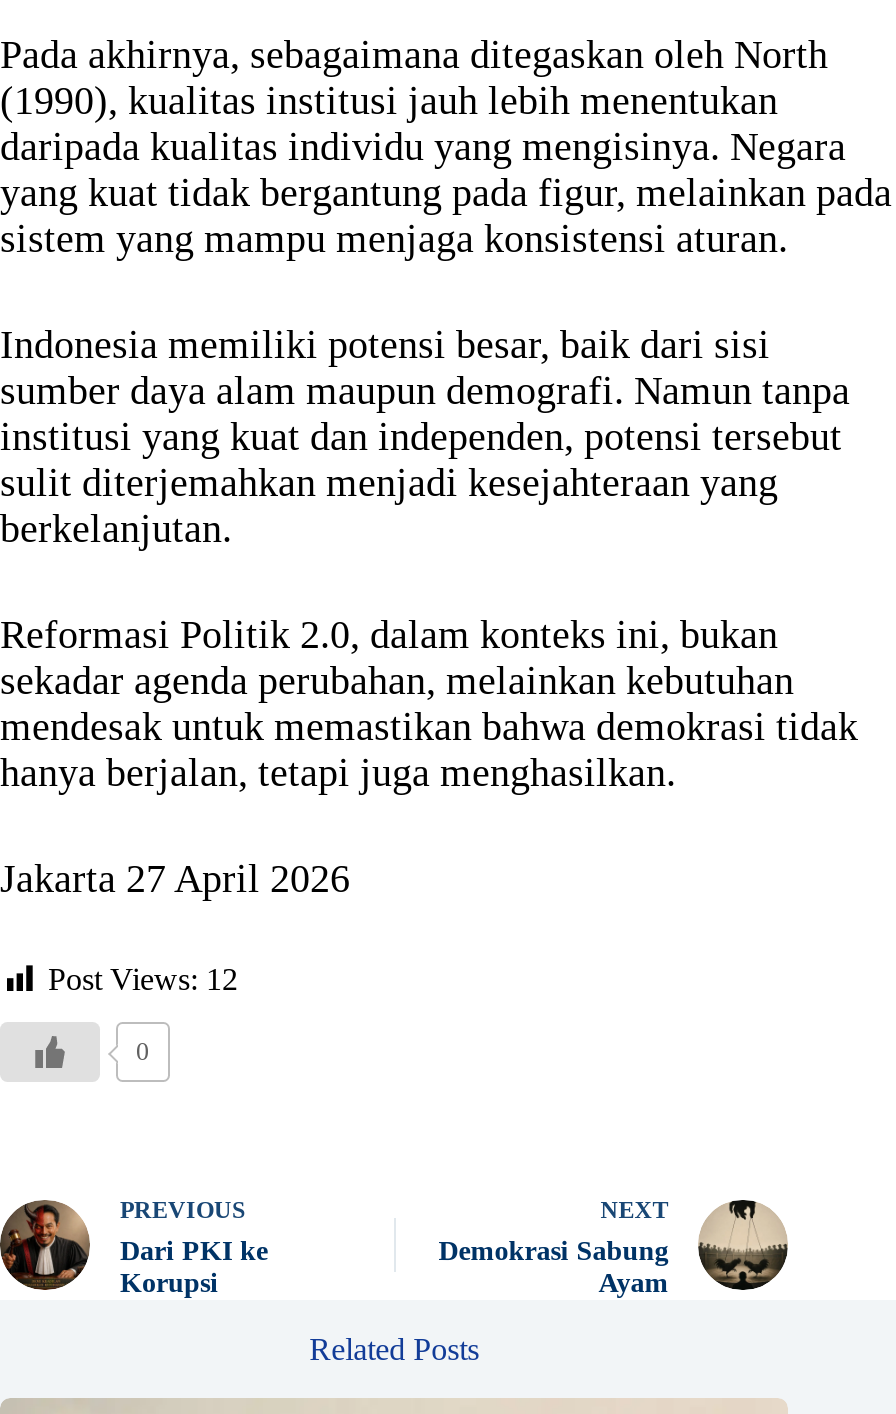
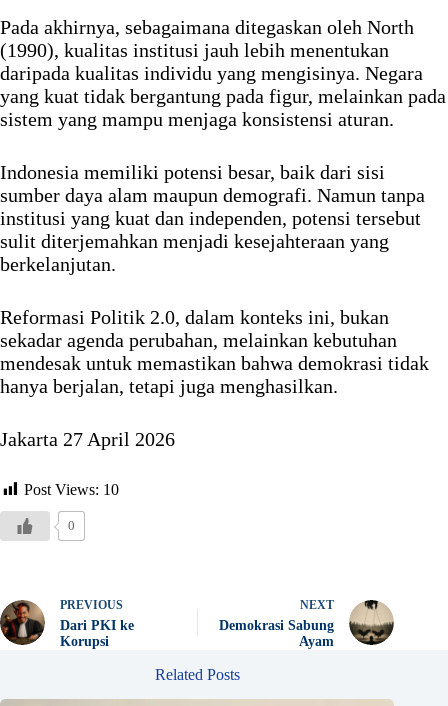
[48,961,238,995] Post Views: 12 -> [24,481,119,498] Post Views: 10

